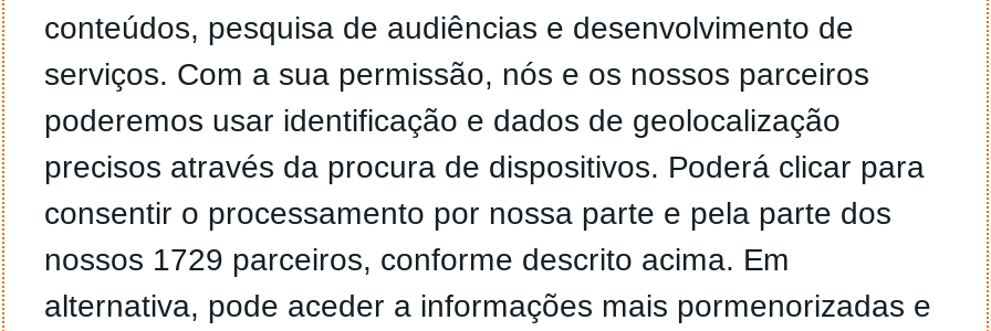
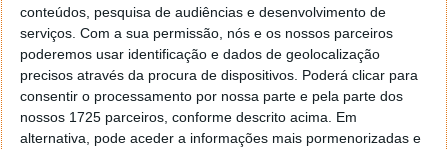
[44,241,790,276] nossos 1729 parceiros, conforme descrito acima. Em -> [20,109,357,125] nossos 1725 parceiros, conforme descrito acima. Em

